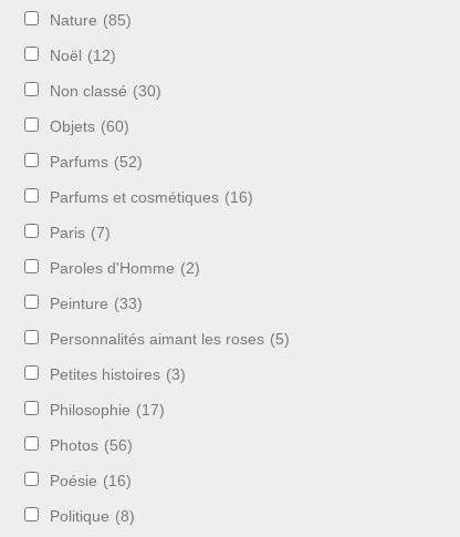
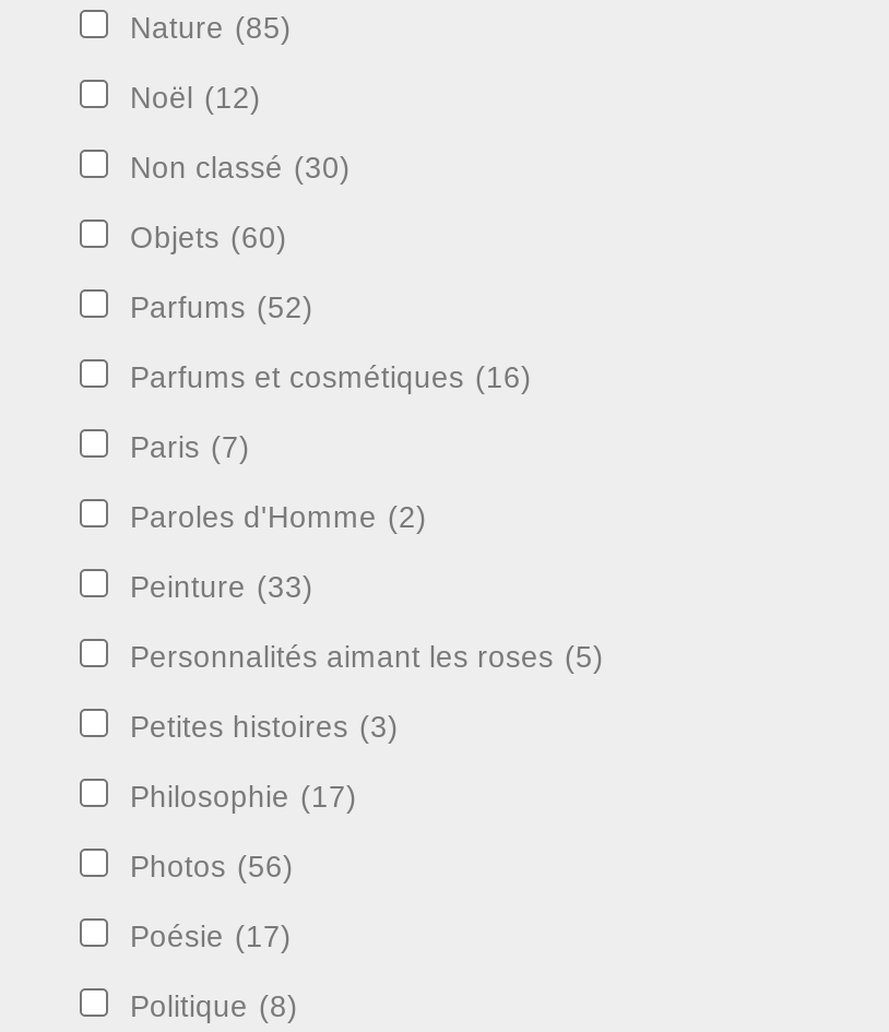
[50,473,132,489] Poésie (16) -> [130,920,292,953] Poésie (17)

